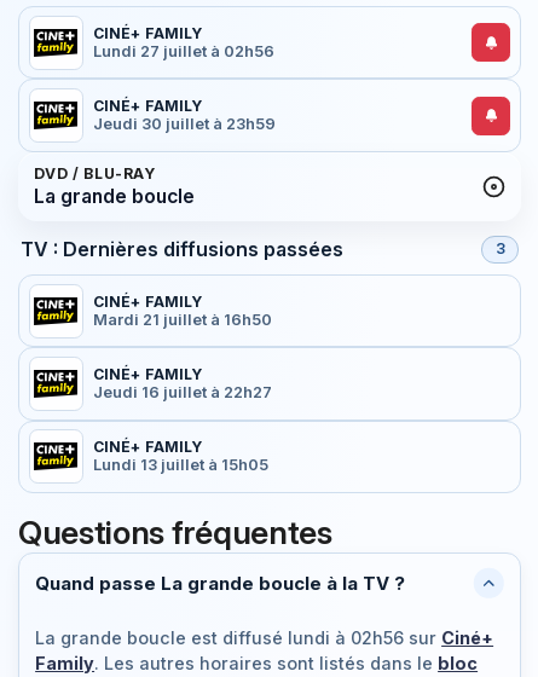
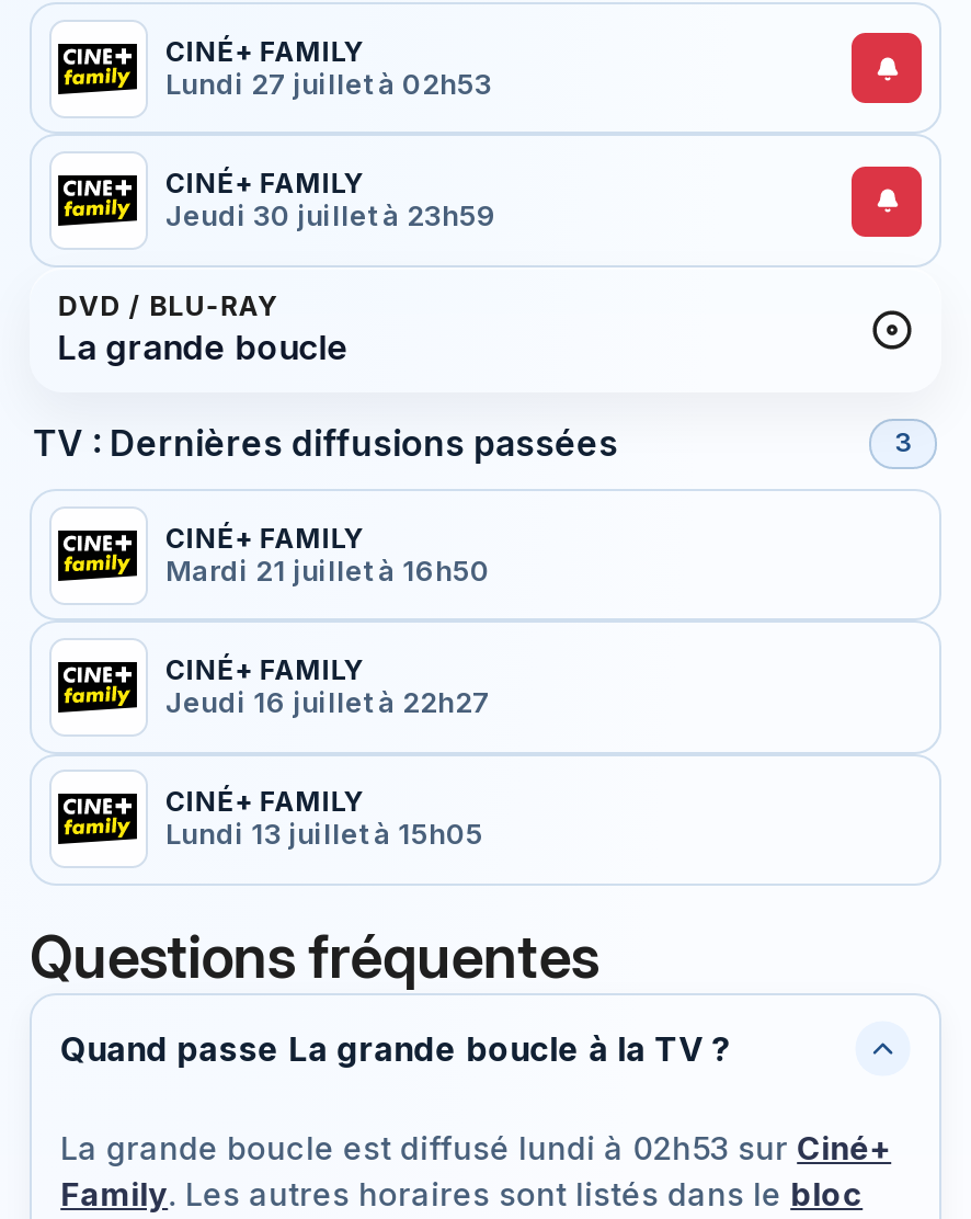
[93,42,274,60] Lundi 27 juillet à 02h56 -> [165,67,492,100] Lundi 27 juillet à 02h53
[35,628,493,648] La grande boucle est diffusé lundi à 02h56 sur Ciné+ -> [60,1130,891,1167] La grande boucle est diffusé lundi à 02h53 sur Ciné+

